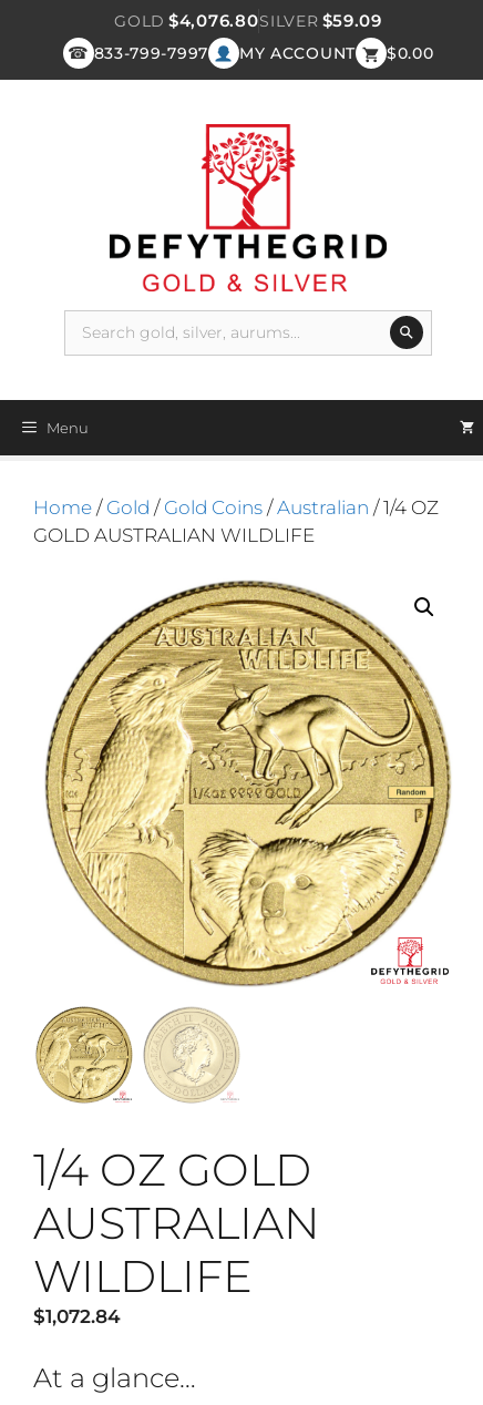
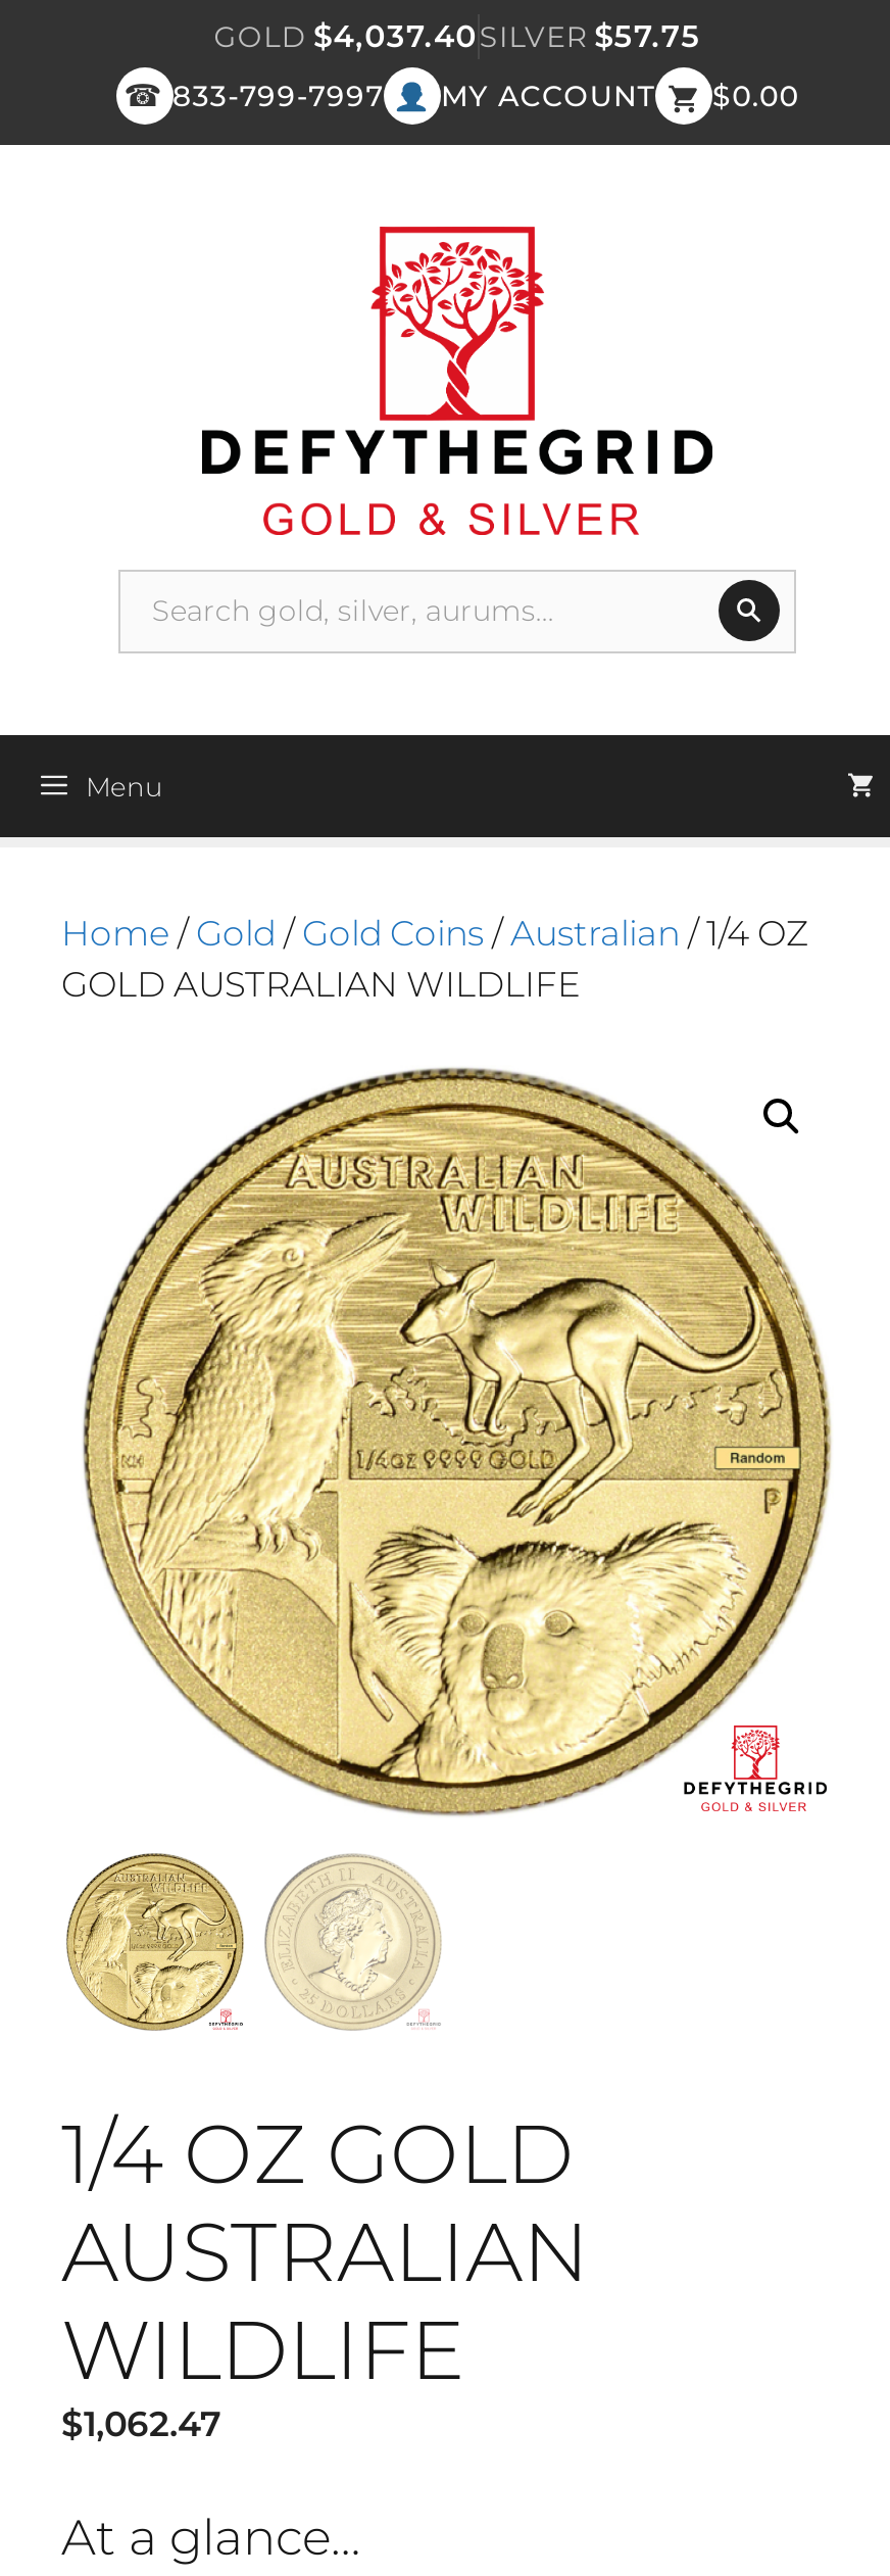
[114,10,382,31] GOLD $4,076.80SILVER $59.09 -> [214,16,701,55] GOLD $4,037.40SILVER $57.75
[33,1305,121,1327] $1,072.84 -> [61,2403,220,2444] $1,062.47

